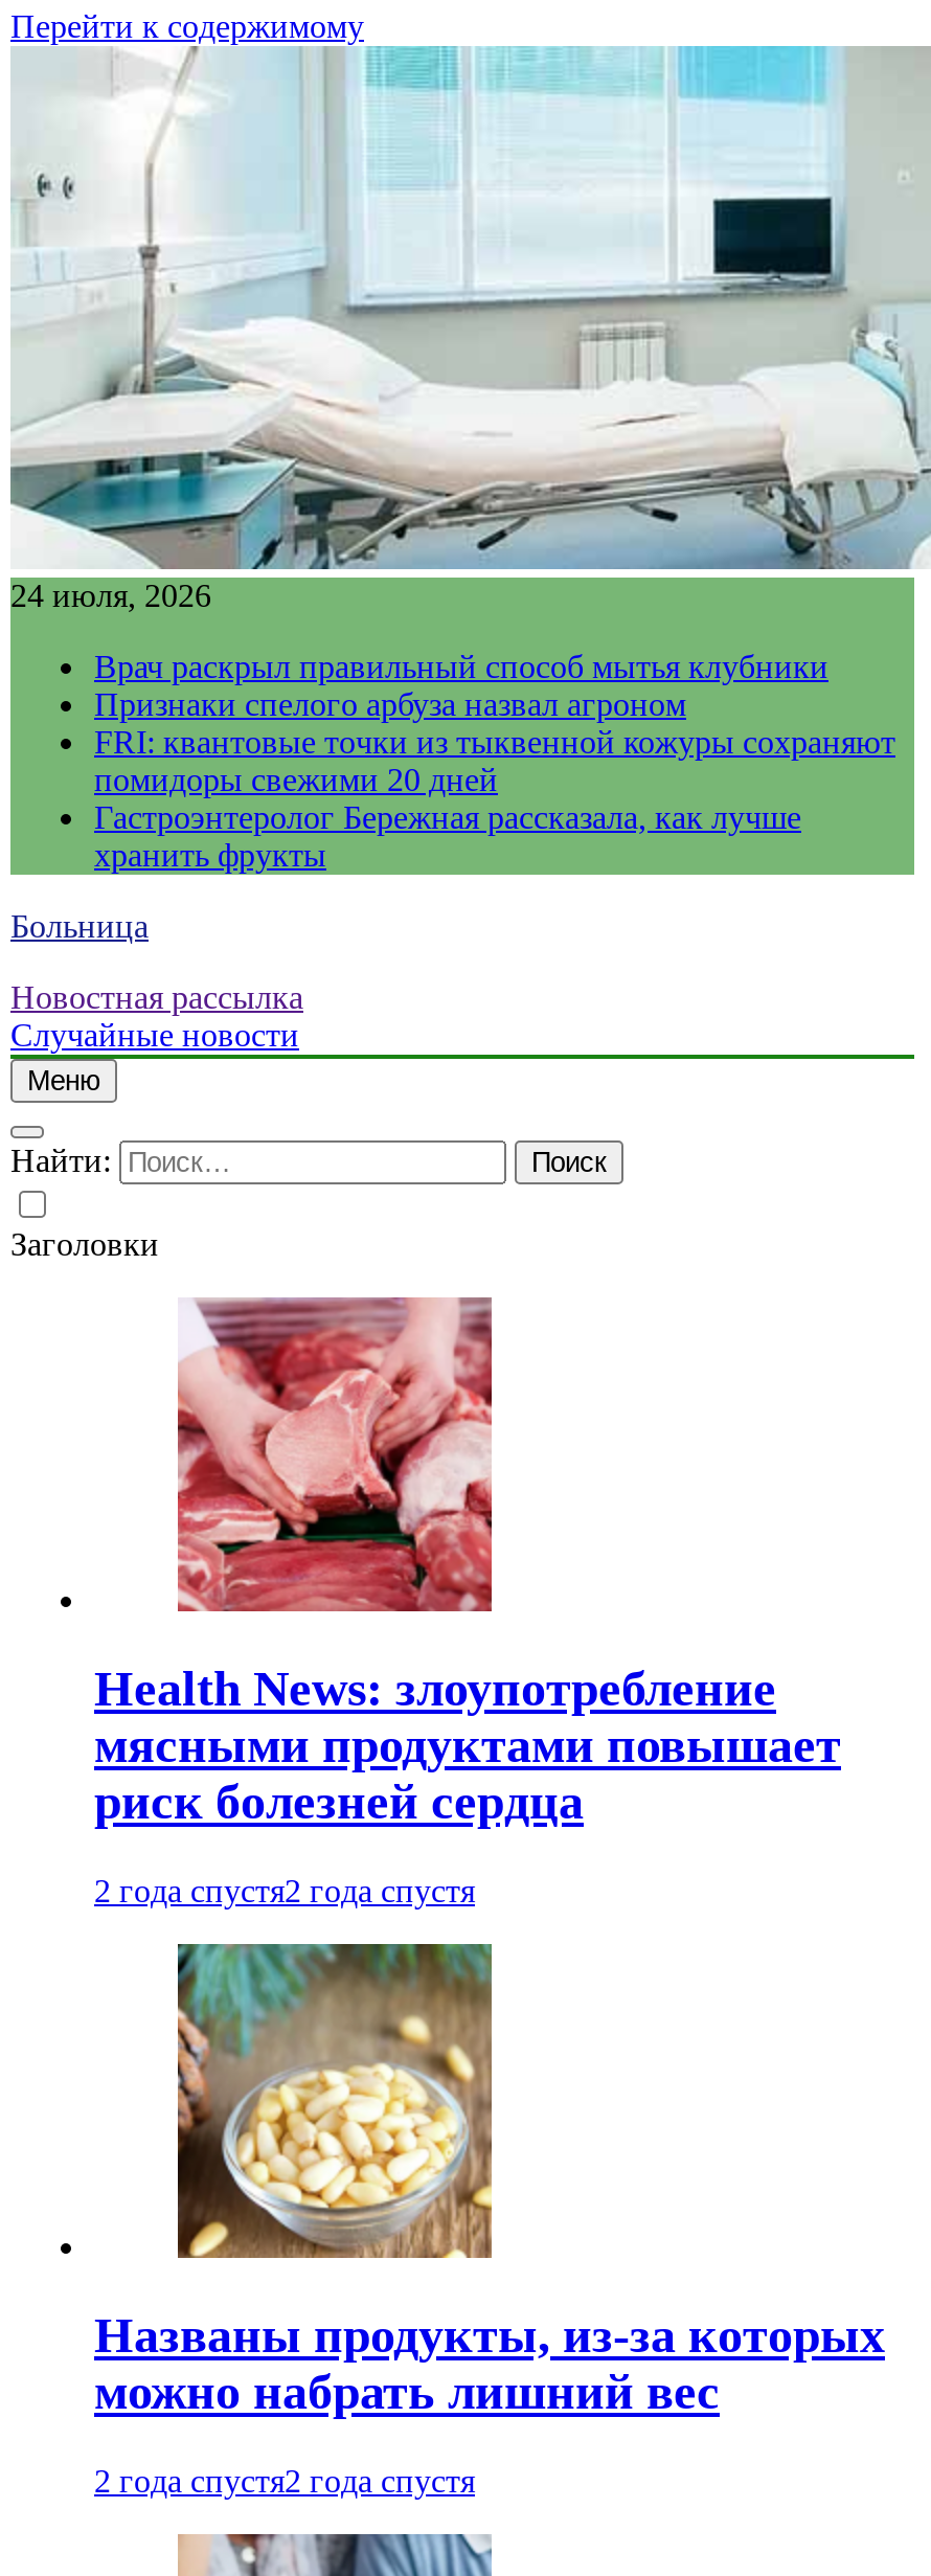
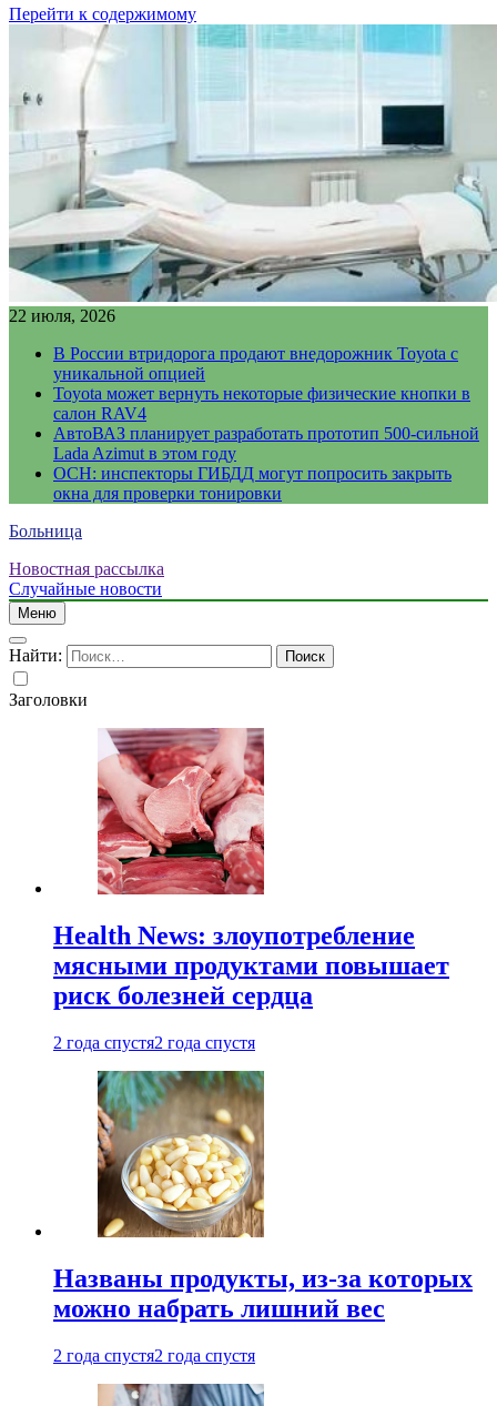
[10,578,211,613] 24 июля, 2026 -> [9,306,115,325] 22 июля, 2026
[94,649,895,873] Врач раскрыл правильный способ мытья клубники | Признаки спелого арбуза назвал агроном | FRI: квантовые точки из тыквенной кожуры сохраняют | помидоры свежими 20 дней | Гастроэнтеролог Бережная рассказала, как лучше | хранить фрукты -> [53,344,479,503] В России втридорога продают внедорожник Toyota с | уникальной опцией | Toyota может вернуть некоторые физические кнопки в | салон RAV4 | АвтоВАЗ планирует разработать прототип 500-сильной | Lada Azimut в этом году | ОСН: инспекторы ГИБДД могут попросить закрыть | окна для проверки тонировки

